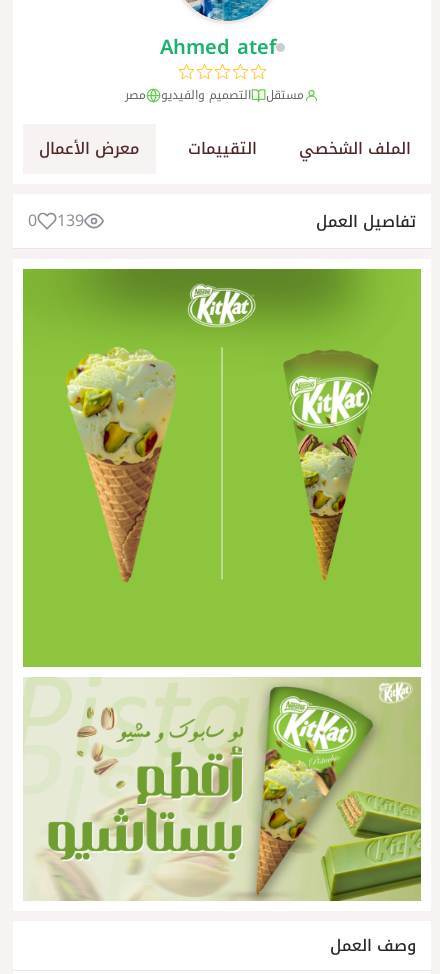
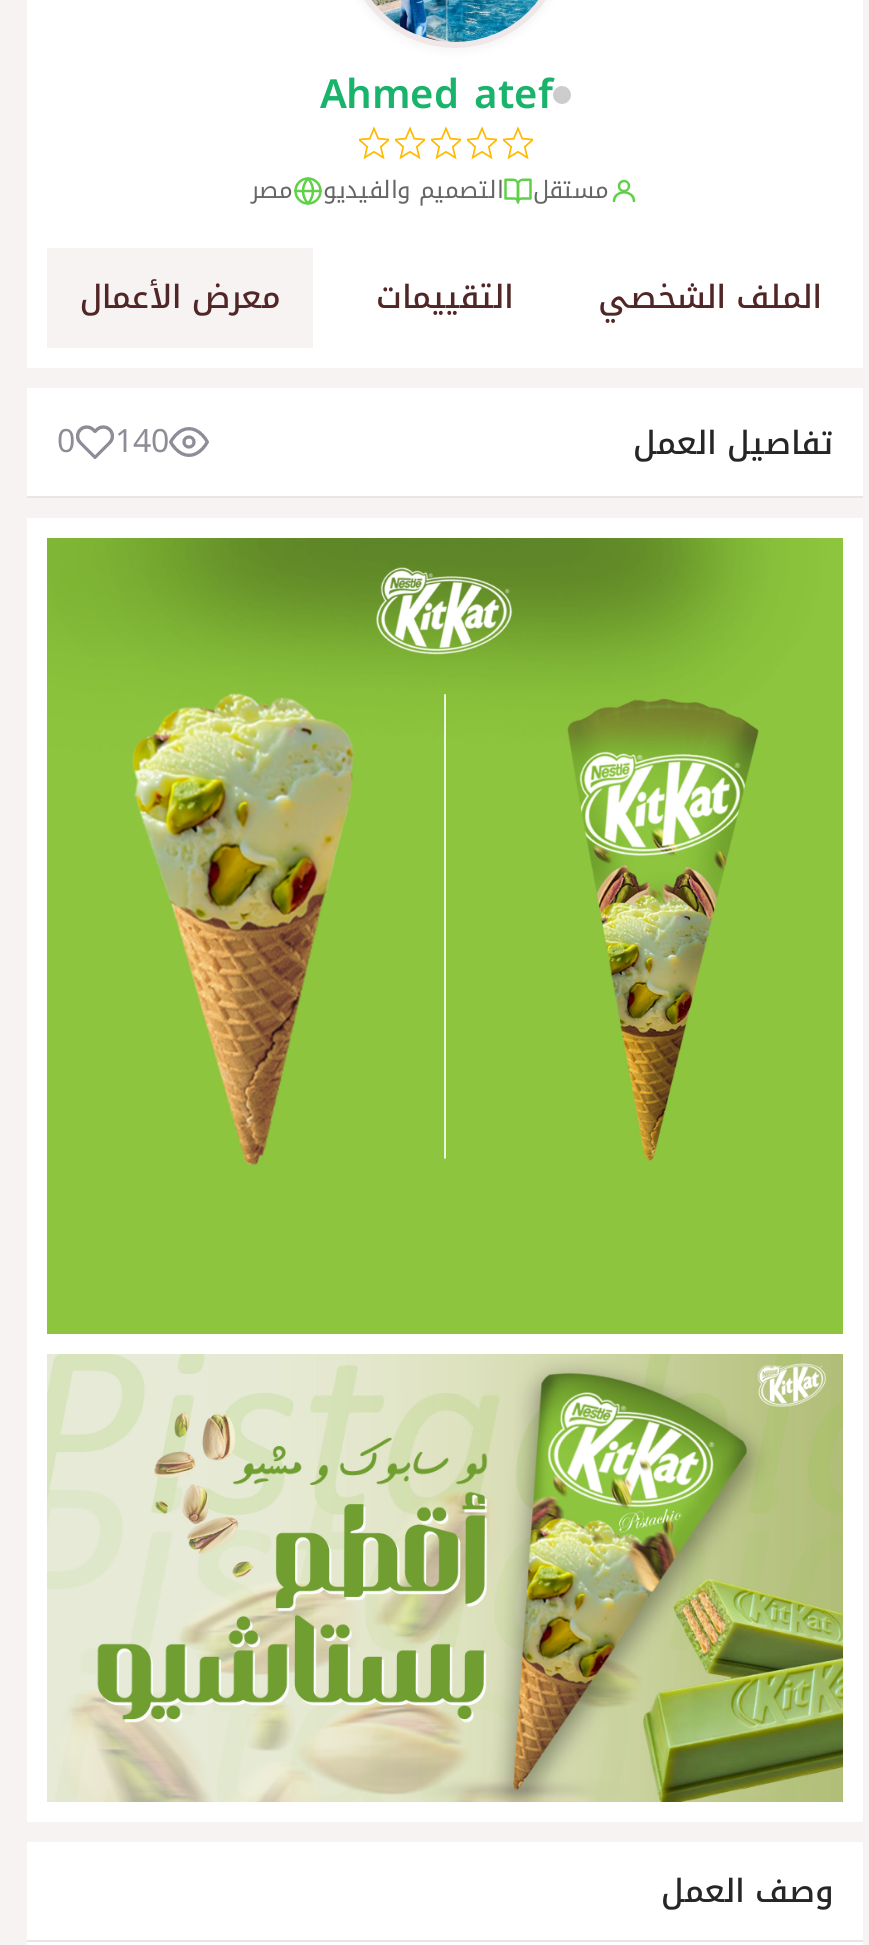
[28,205,84,236] 0 139 -> [57,410,169,472] 0 140

